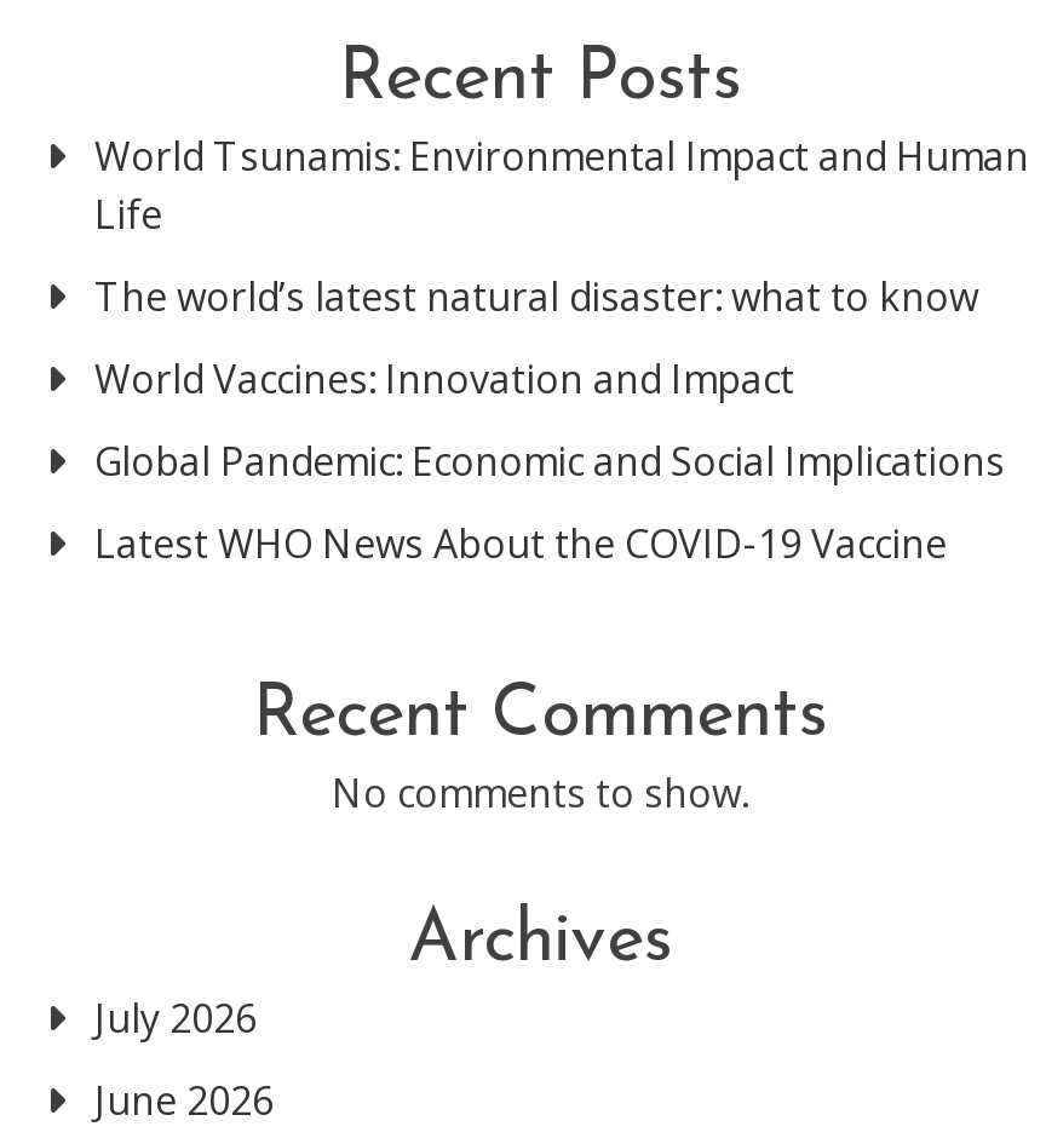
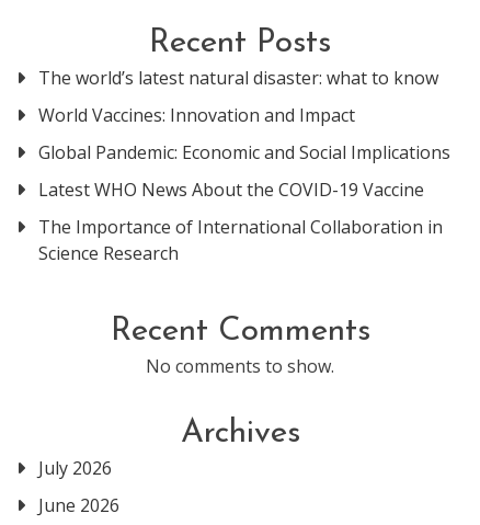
[94,130,1029,241] World Tsunamis: Environmental Impact and Human | Life -> none
moved [94,270,1005,570] -> [38,66,450,202]: The world’s latest natural disaster: what to know | World Vaccines: Innovation and Impact | Global Pandemic: Economic and Social Implications | Latest WHO News About the COVID-19 Vaccine
none -> [38,215,443,265] The Importance of International Collaboration in | Science Research

